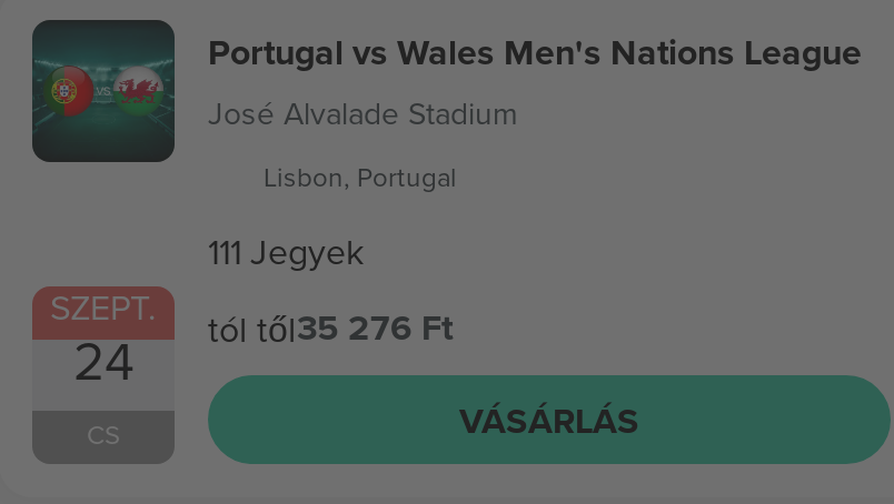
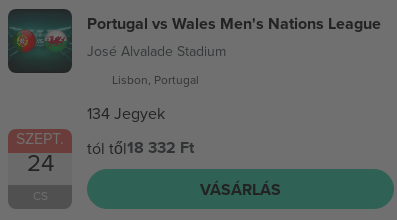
[208,225,364,274] 111 Jegyek -> [87,101,165,123] 134 Jegyek
[208,302,453,353] tól től35 276 Ft -> [87,136,194,159] tól től18 332 Ft

